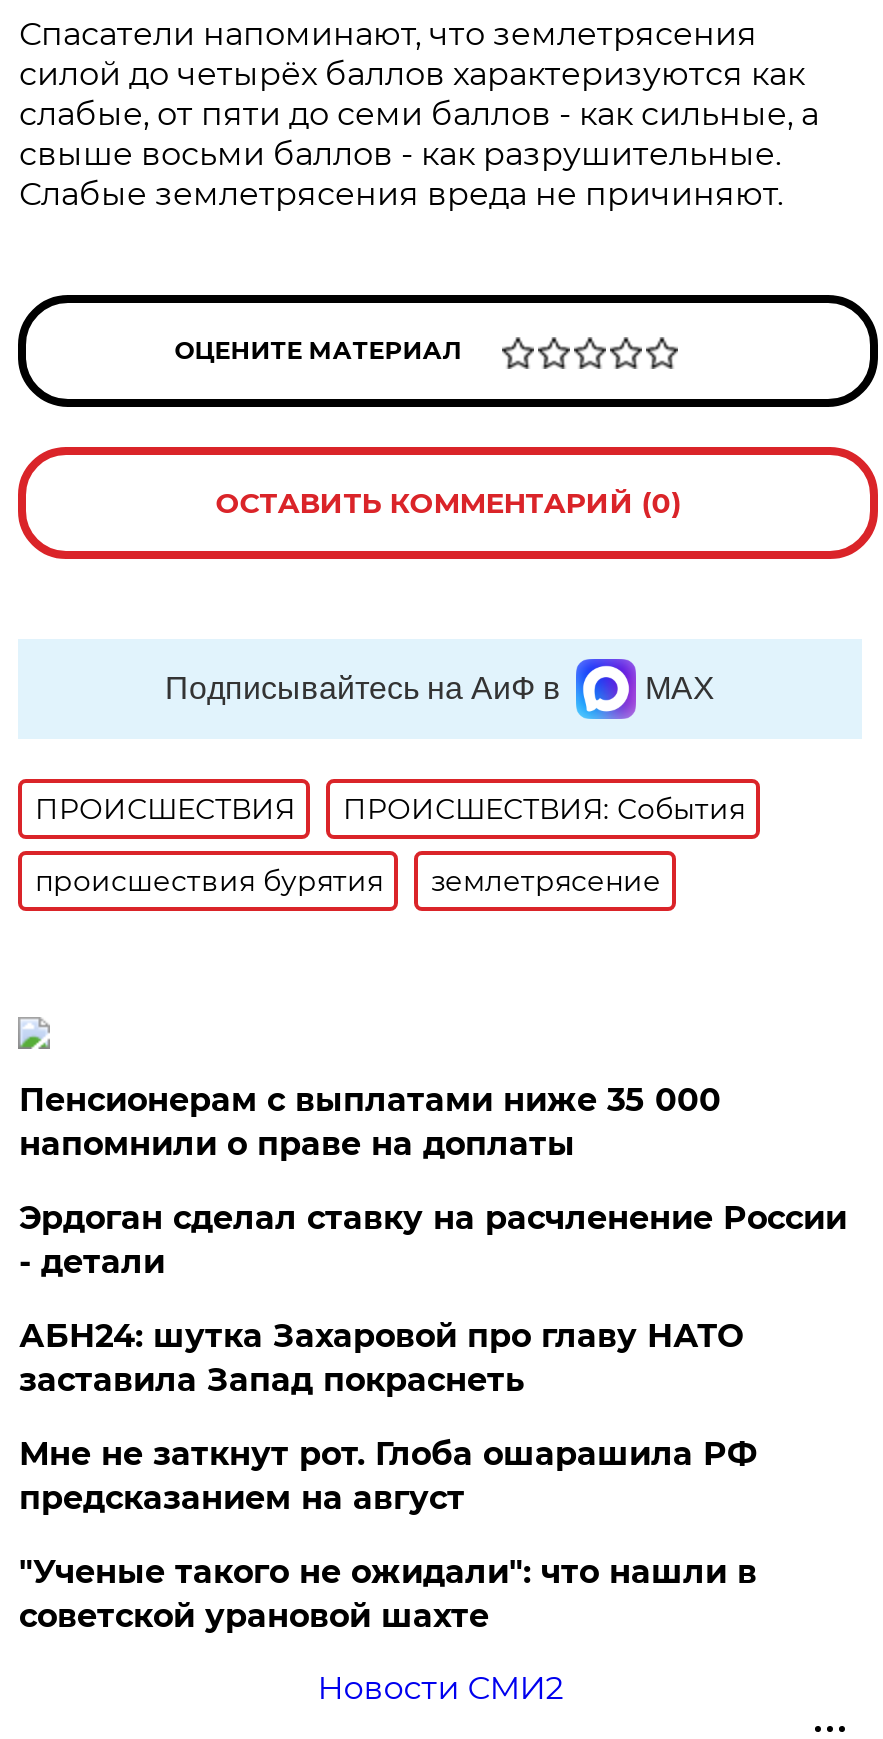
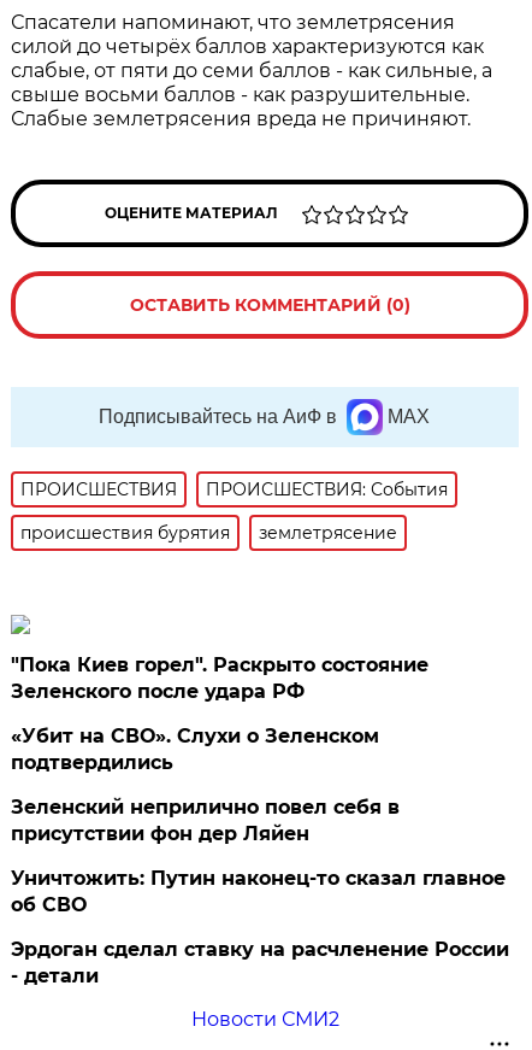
[19,1081,721,1163] Пенсионерам с выплатами ниже 35 000 | напомнили о праве на доплаты -> [11,653,506,916] "Пока Киев горел". Раскрыто состояние | Зеленского после удара РФ | «Убит на СВО». Слухи о Зеленском | подтвердились | Зеленский неприлично повел cебя в | присутствии фон дер Ляйен | Уничтожить: Путин наконец-то сказал главное | об СВО
moved [19,1199,847,1281] -> [11,938,510,987]: Эрдоган сделал ставку на расчленение России | - детали
[19,1317,757,1635] АБН24: шутка Захаровой про главу НАТО | заставила Запад покраснеть | Мне не заткнут рот. Глоба ошарашила РФ | предсказанием на август | "Ученые такого не ожидали": что нашли в | советской урановой шахте -> none

